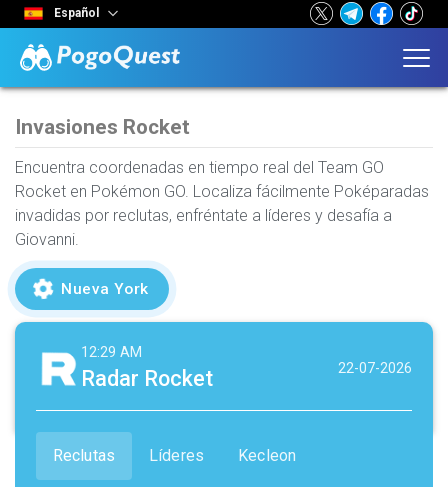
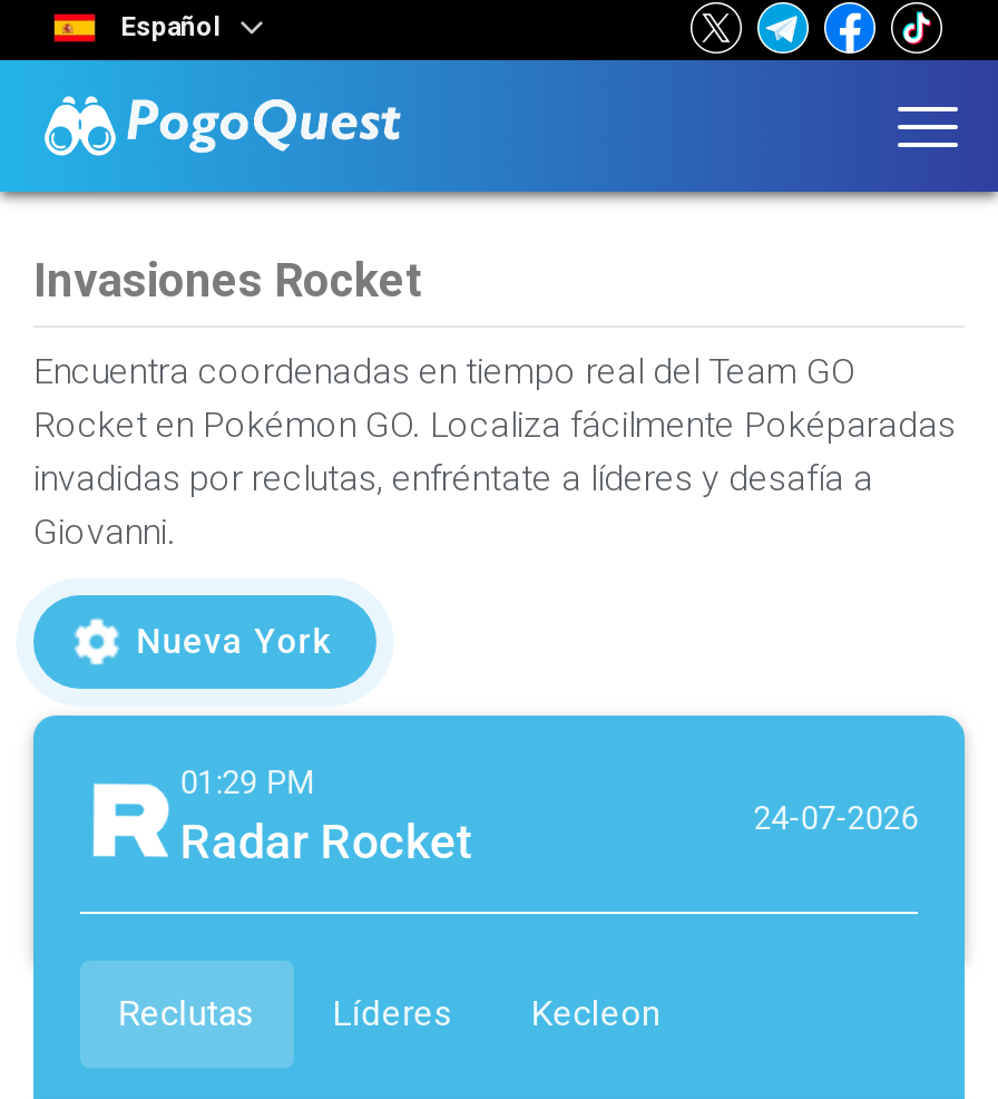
[81,344,142,361] 12:29 AM -> [180,766,314,803] 01:29 PM
[338,360,412,377] 22-07-2026 -> [753,801,918,839] 24-07-2026

